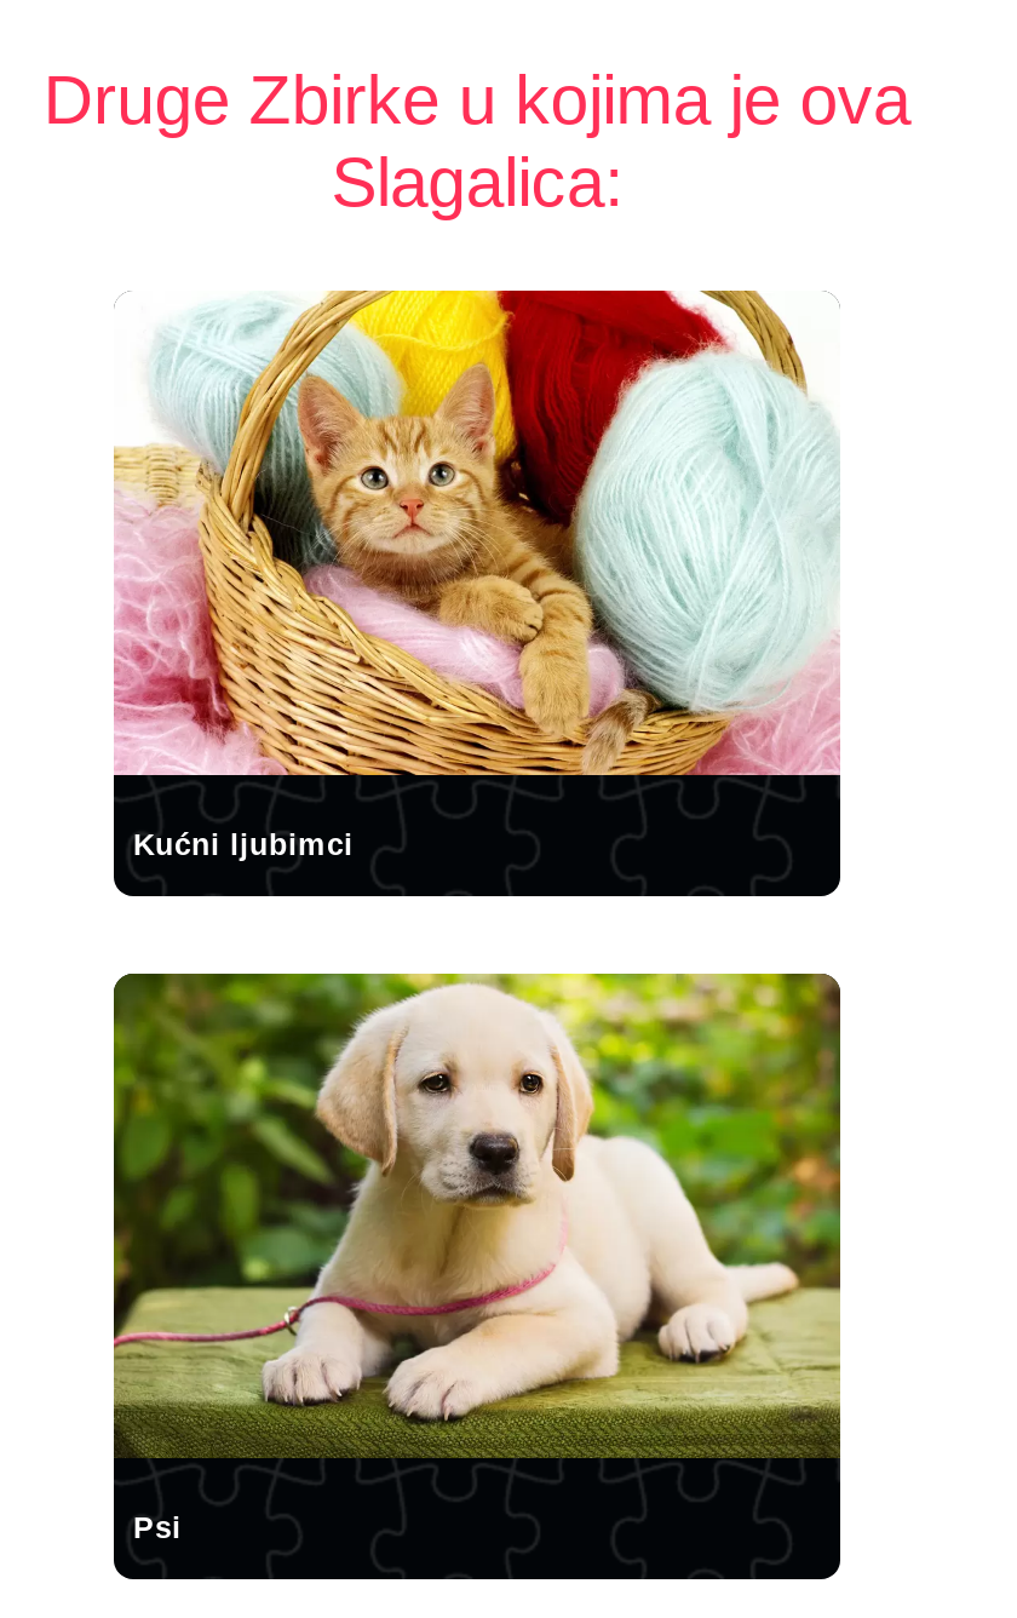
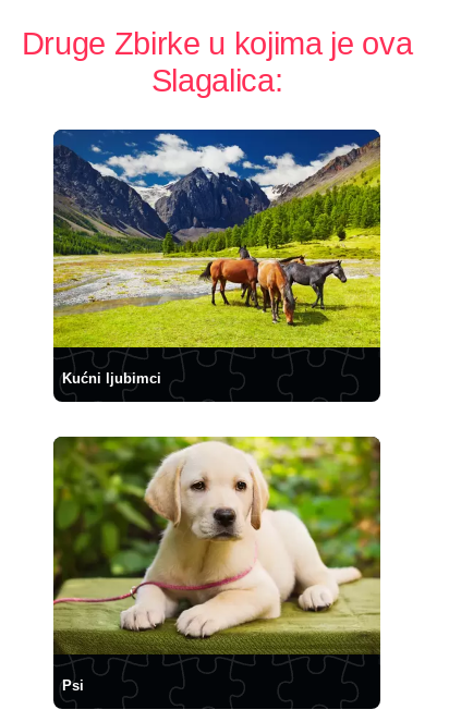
[111,288,840,778] [image] -> [52,129,381,348] [image]

